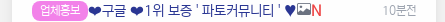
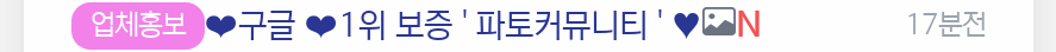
[382,4,416,17] 10분전 -> [905,10,986,40] 17분전

